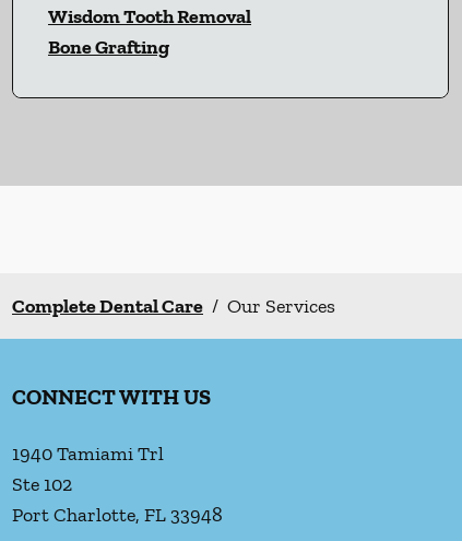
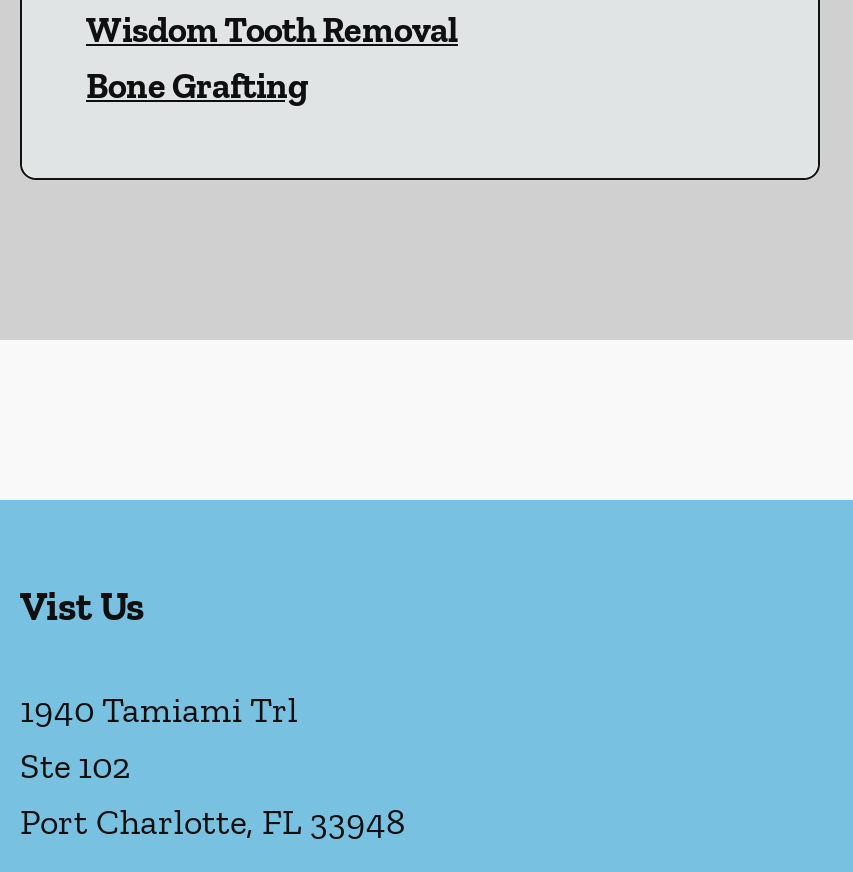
[12,294,335,410] Complete Dental Care / Our Services | CONNECT WITH US -> [20,582,144,630] Vist Us

